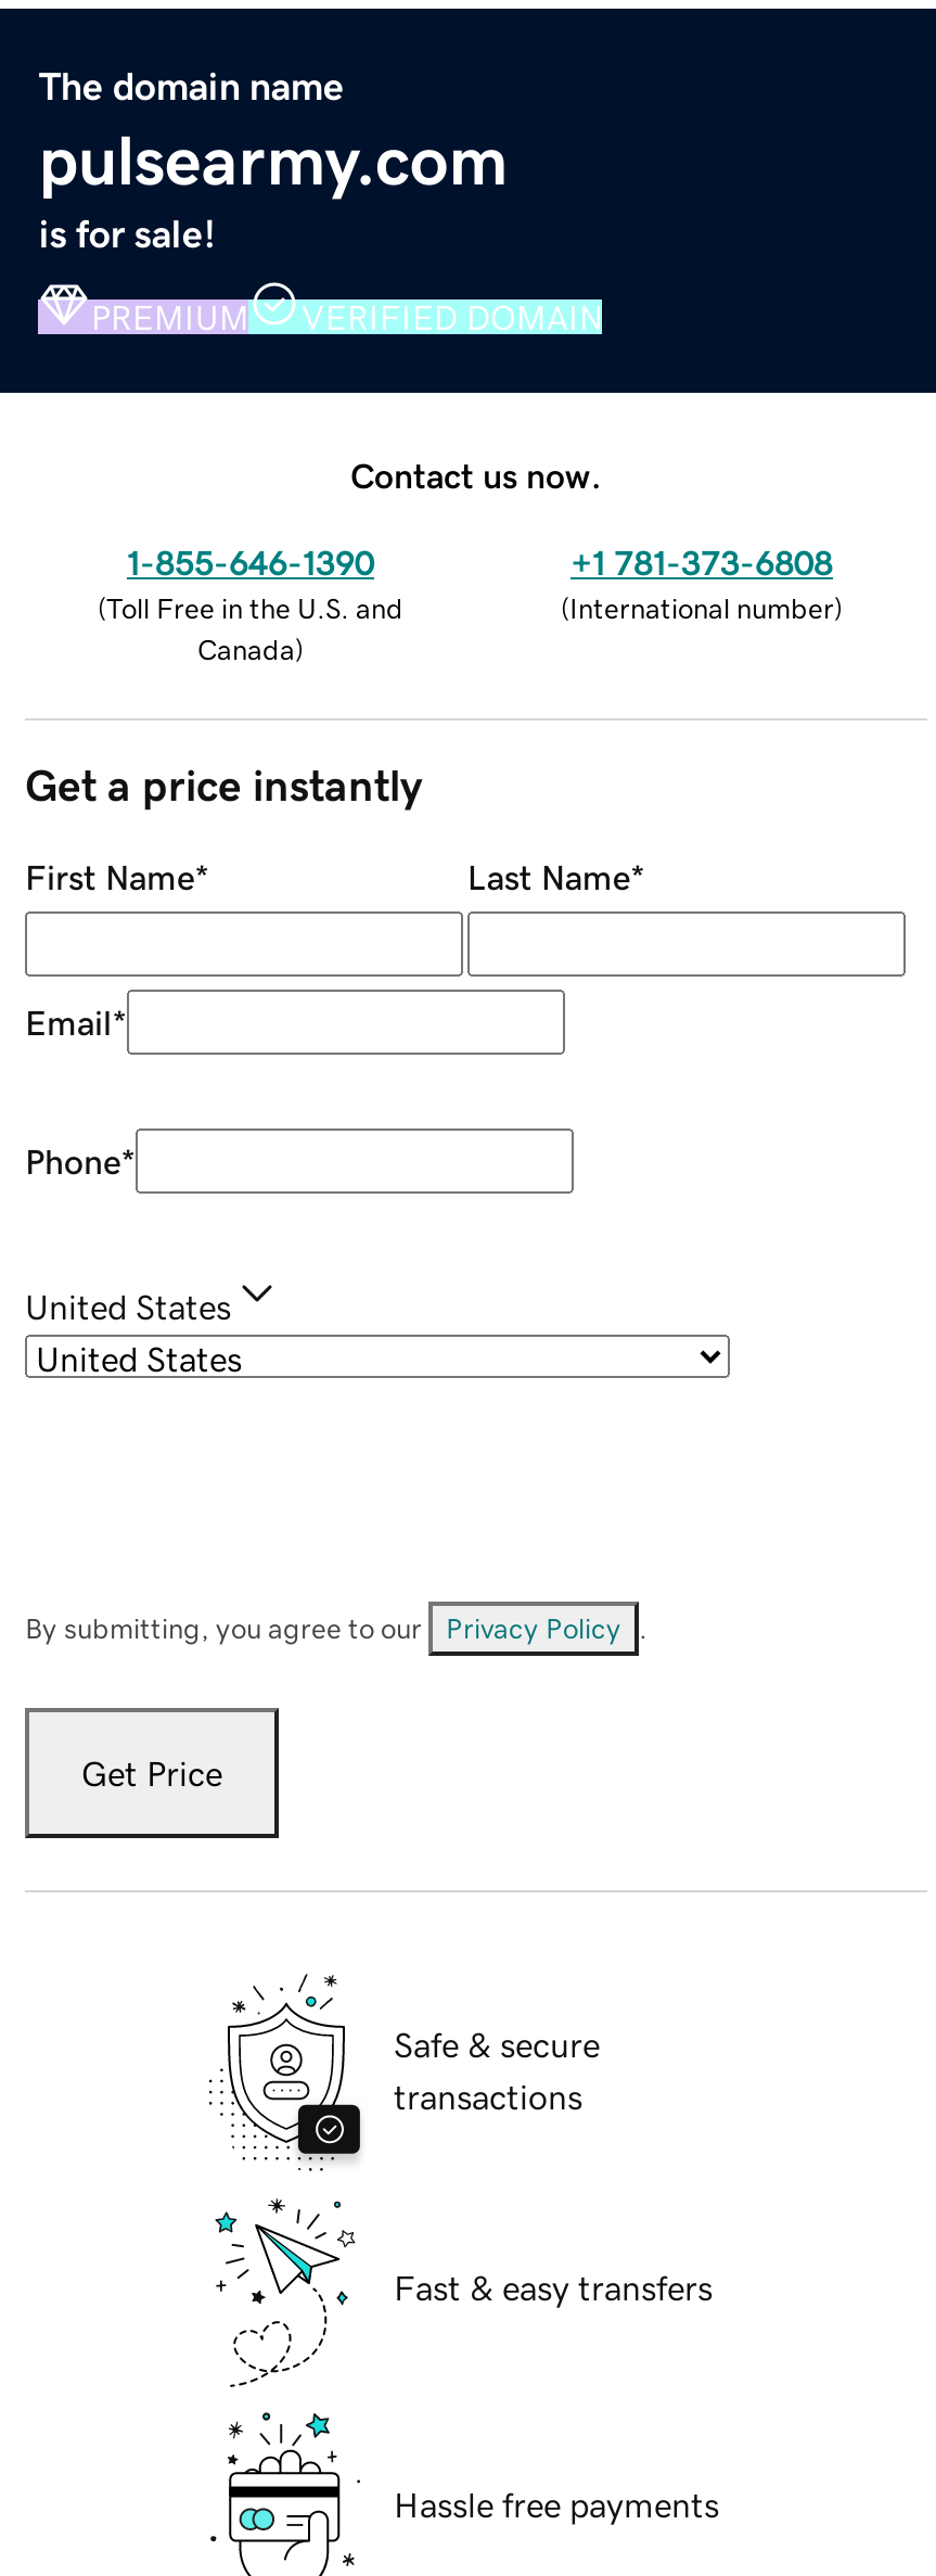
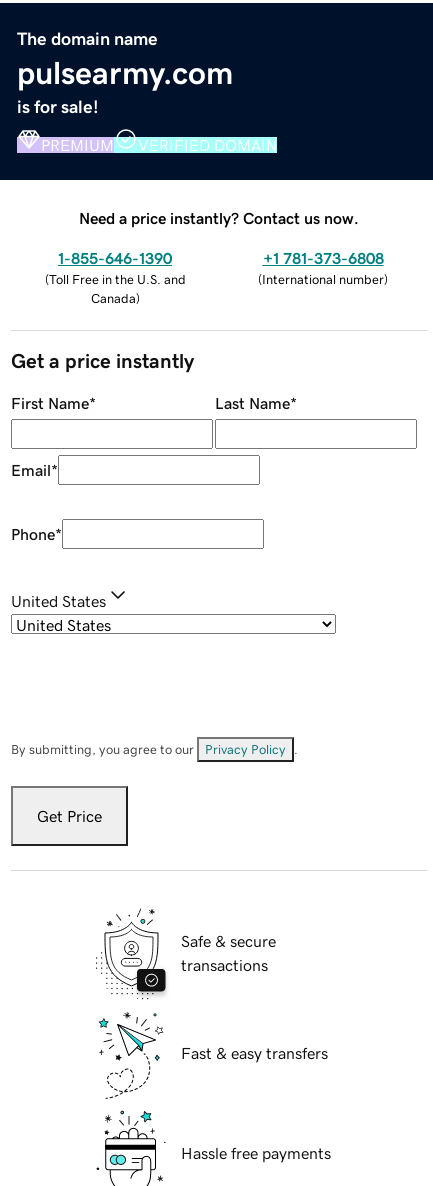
[350,457,602,492] Contact us now. -> [79,210,359,226] Need a price instantly? Contact us now.

